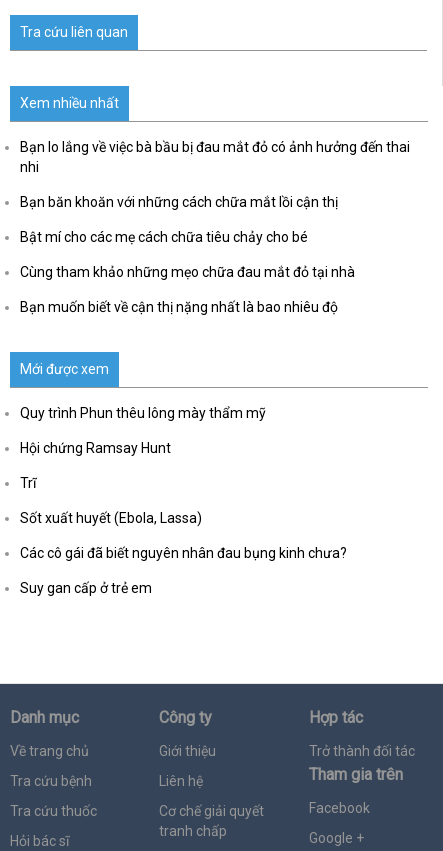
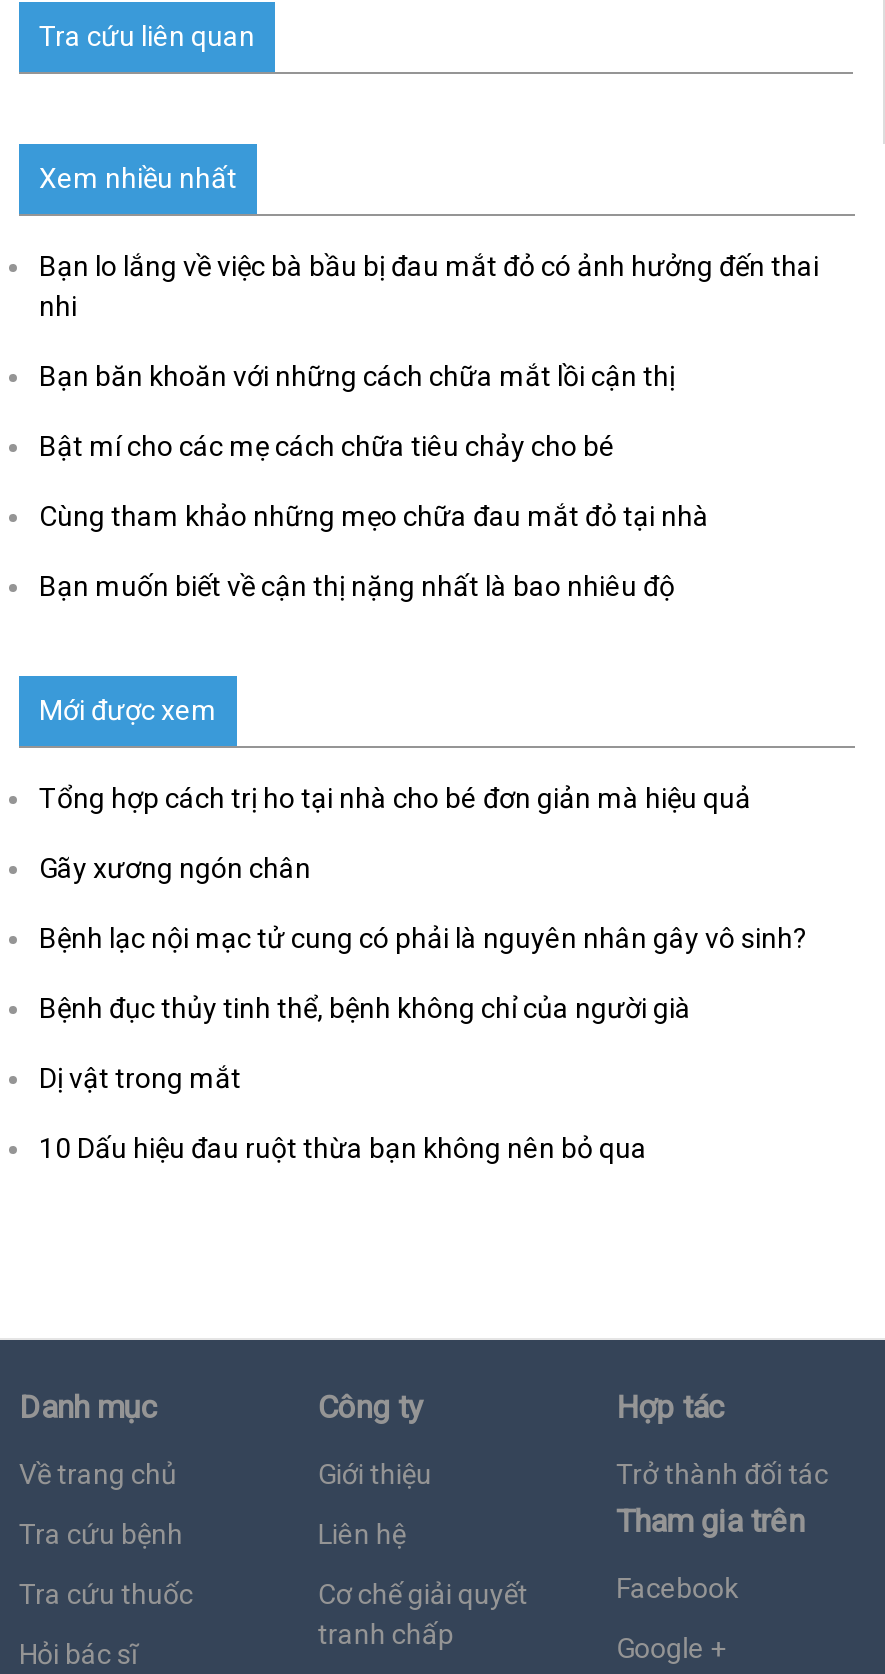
[20,405,266,421] Quy trình Phun thêu lông mày thẩm mỹ -> [39,782,751,814] Tổng hợp cách trị ho tại nhà cho bé đơn giản mà hiệu quả
[20,440,171,456] Hội chứng Ramsay Hunt -> [39,852,311,884] Gãy xương ngón chân
[20,475,36,491] Trĩ -> [39,922,807,954] Bệnh lạc nội mạc tử cung có phải là nguyên nhân gây vô sinh?
[20,510,202,526] Sốt xuất huyết (Ebola, Lassa) -> [39,992,691,1024] Bệnh đục thủy tinh thể, bệnh không chỉ của người già
[20,545,347,561] Các cô gái đã biết nguyên nhân đau bụng kinh chưa? -> [39,1062,241,1094] Dị vật trong mắt
[20,580,152,596] Suy gan cấp ở trẻ em -> [39,1132,647,1164] 10 Dấu hiệu đau ruột thừa bạn không nên bỏ qua

